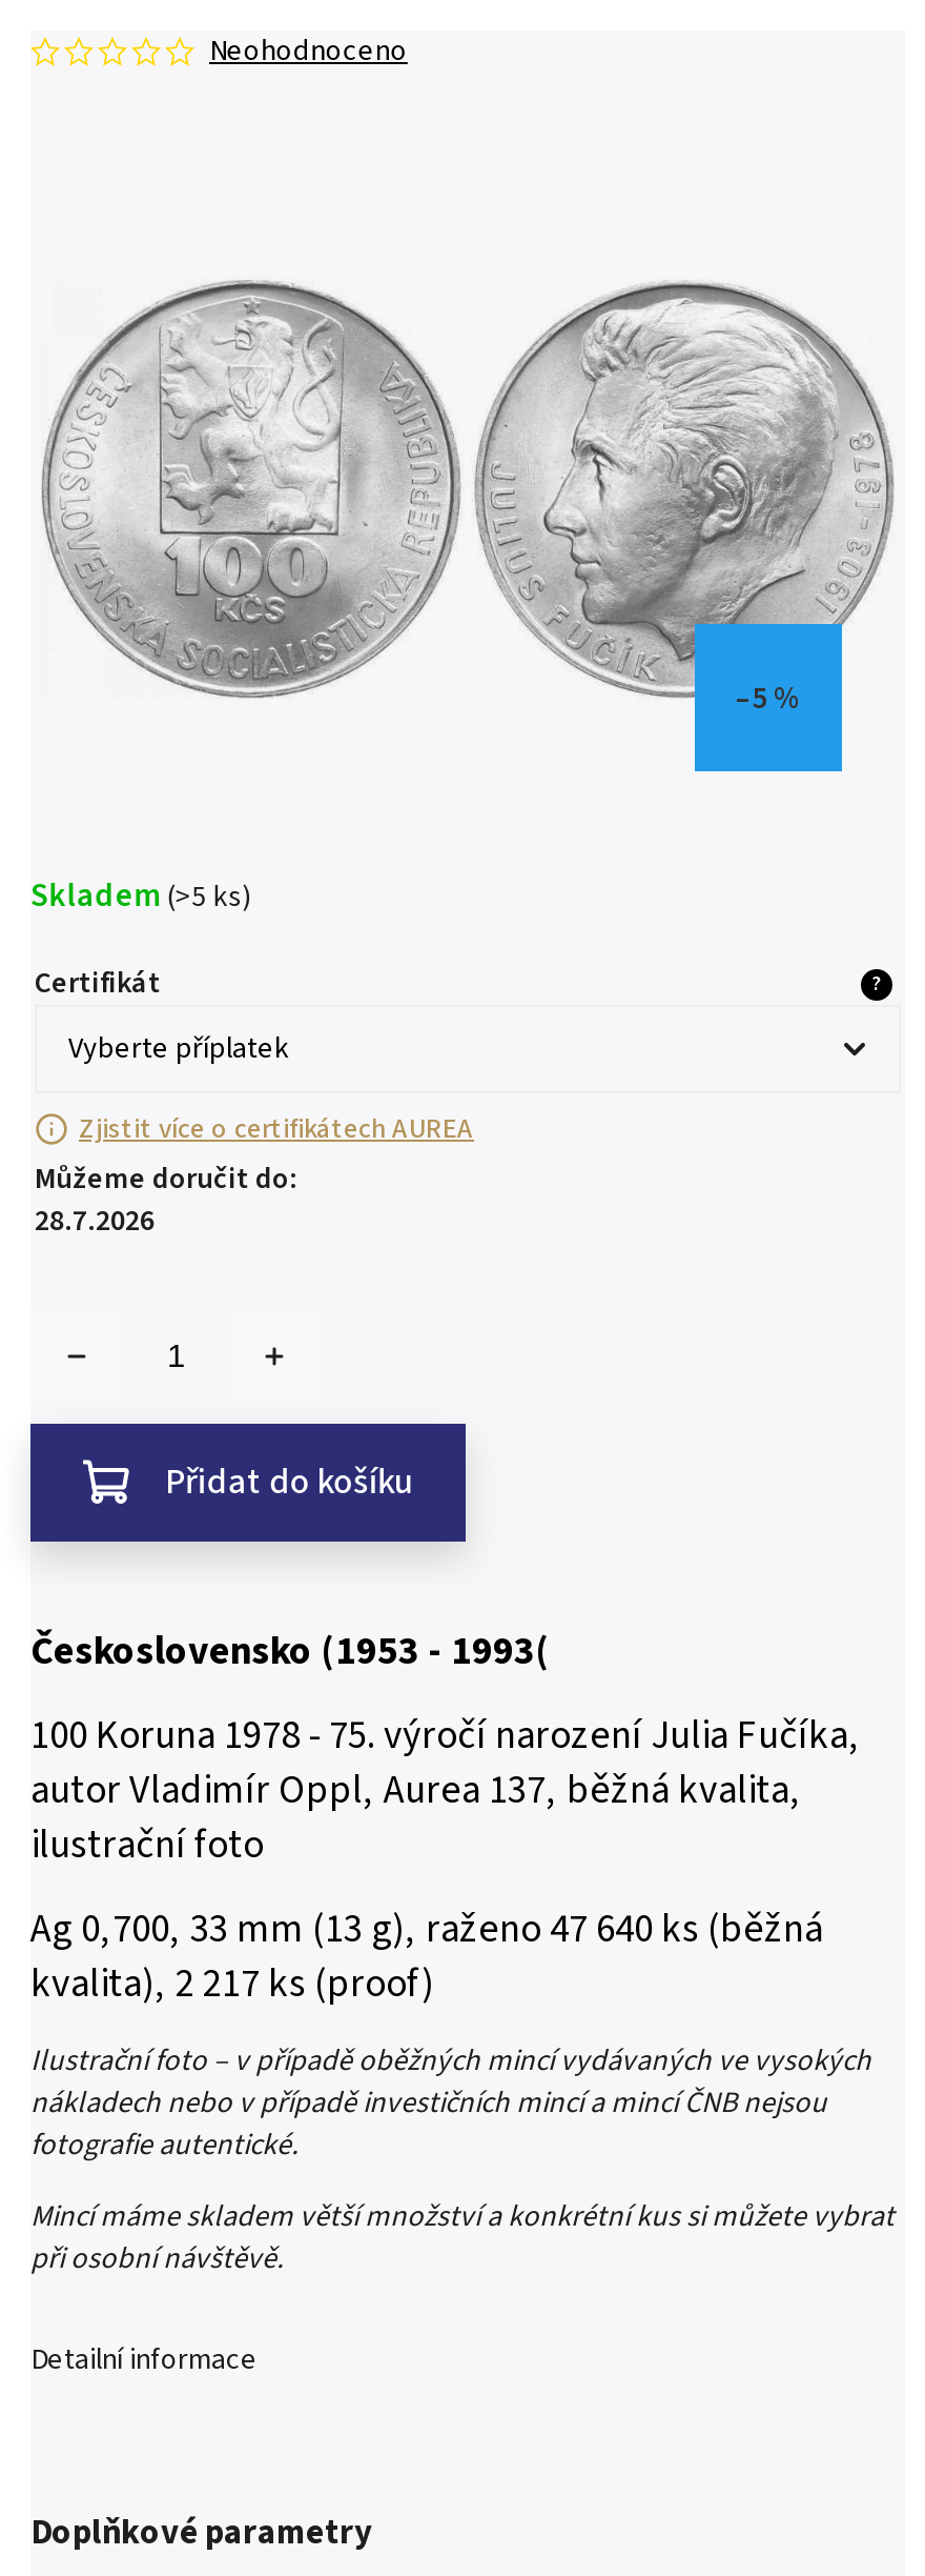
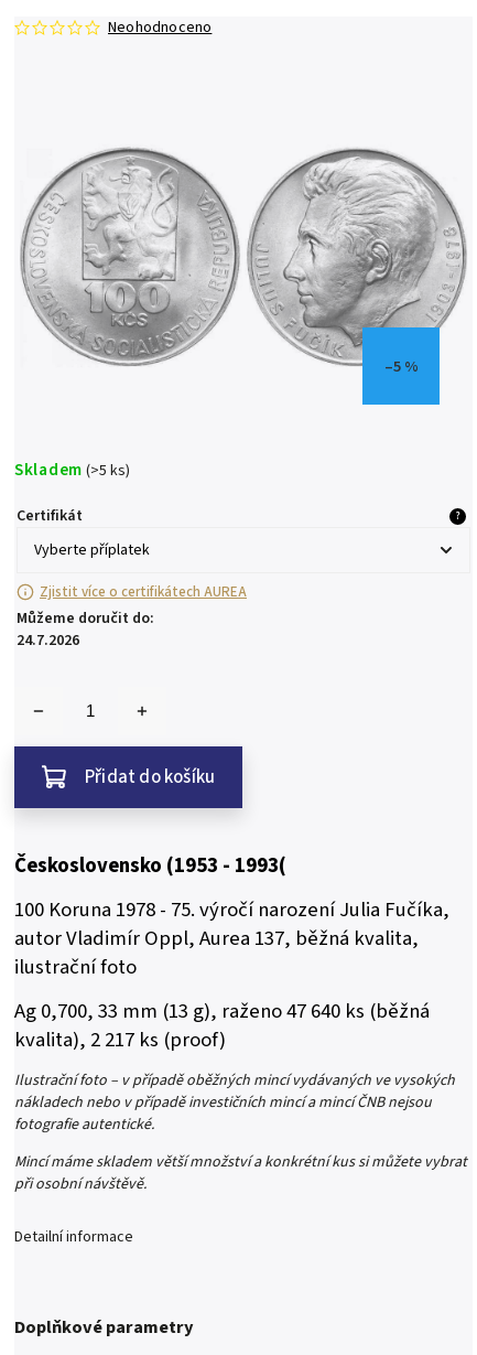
[35,1201,155,1243] 28.7.2026 -> [17,630,79,652] 24.7.2026

